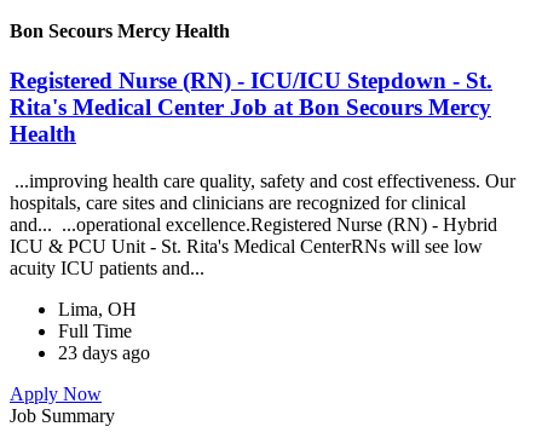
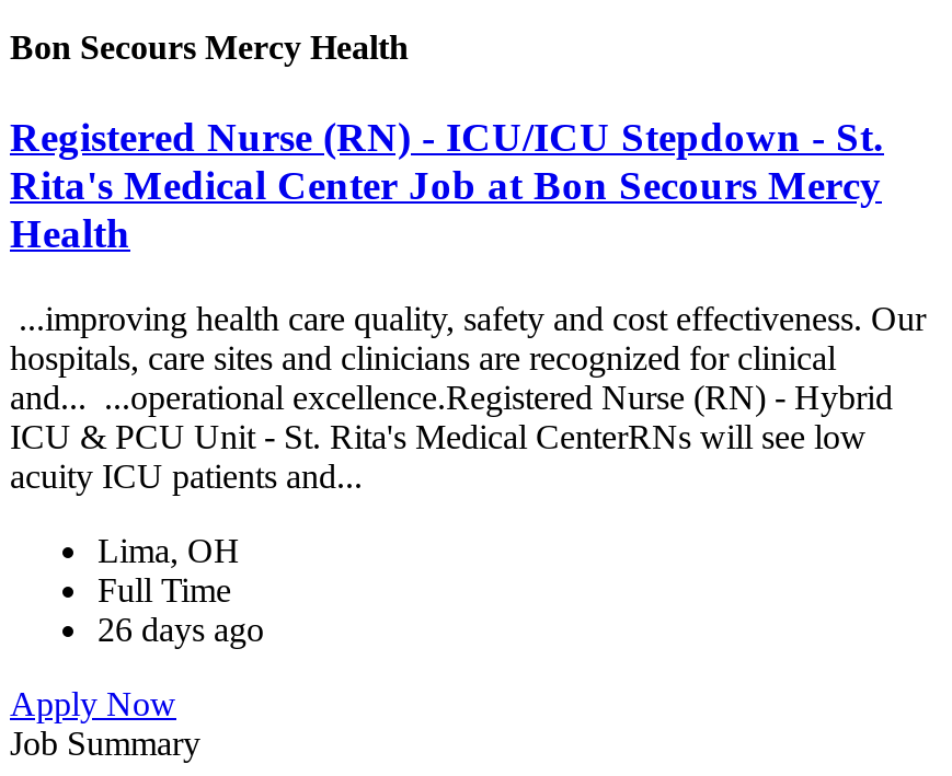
[58,343,150,363] 23 days ago -> [98,611,264,648] 26 days ago

